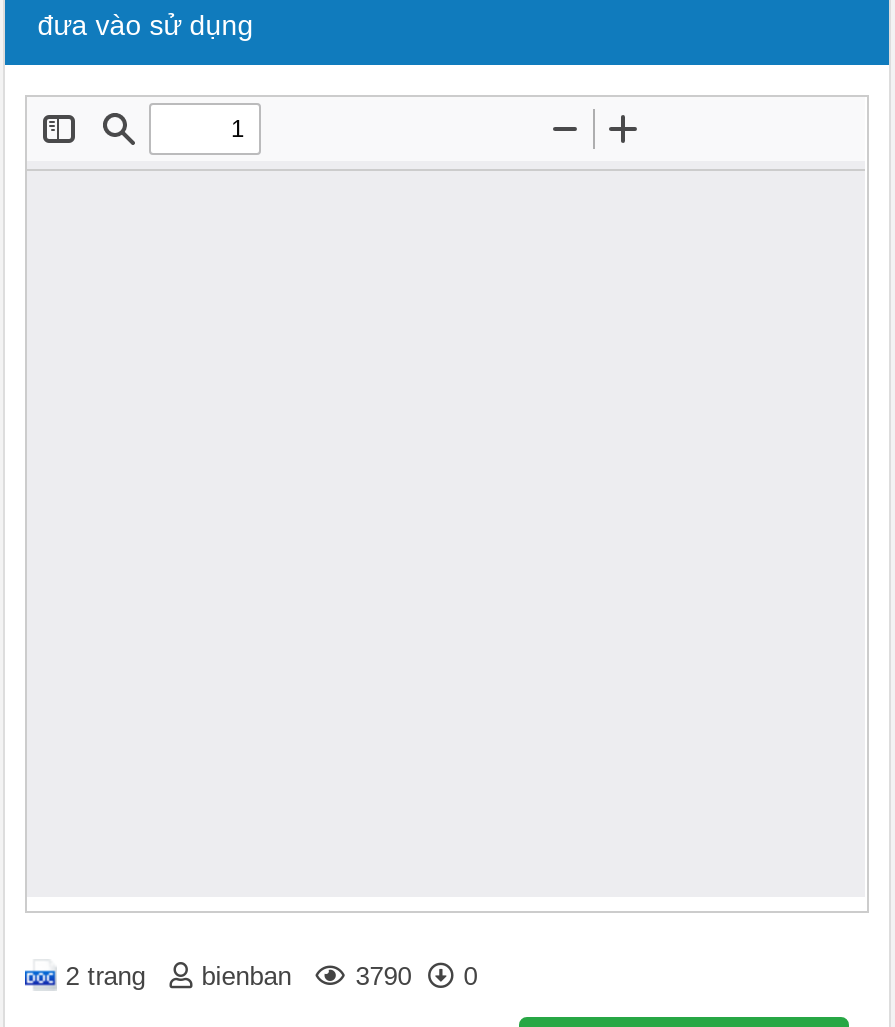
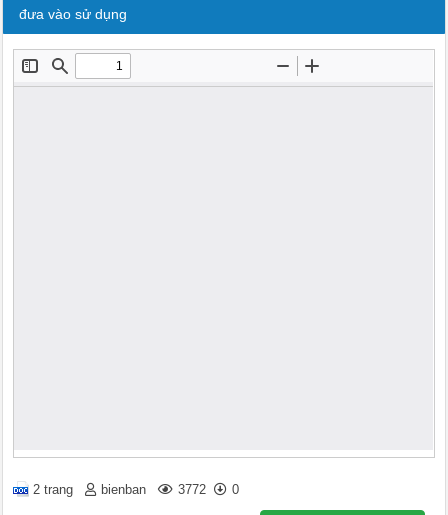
[355,961,477,991] 3790 0 -> [178,482,239,497] 3772 0

